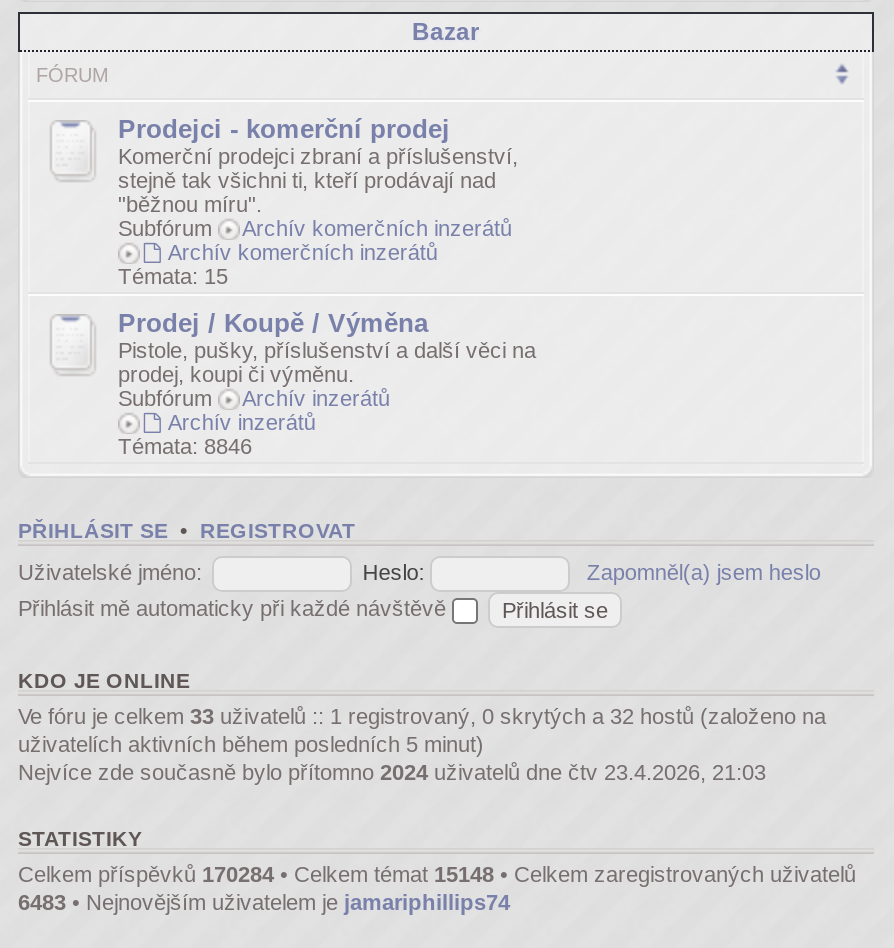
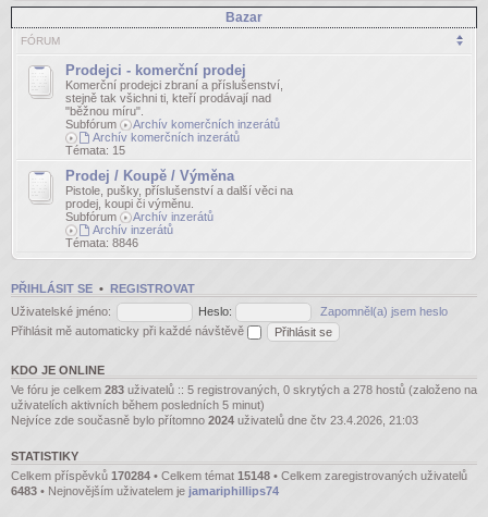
[18,704,826,728] Ve fóru je celkem 33 uživatelů :: 1 registrovaný, 0 skrytých a 32 hostů (založeno na -> [11,383,477,396] Ve fóru je celkem 283 uživatelů :: 5 registrovaných, 0 skrytých a 278 hostů (založeno na

